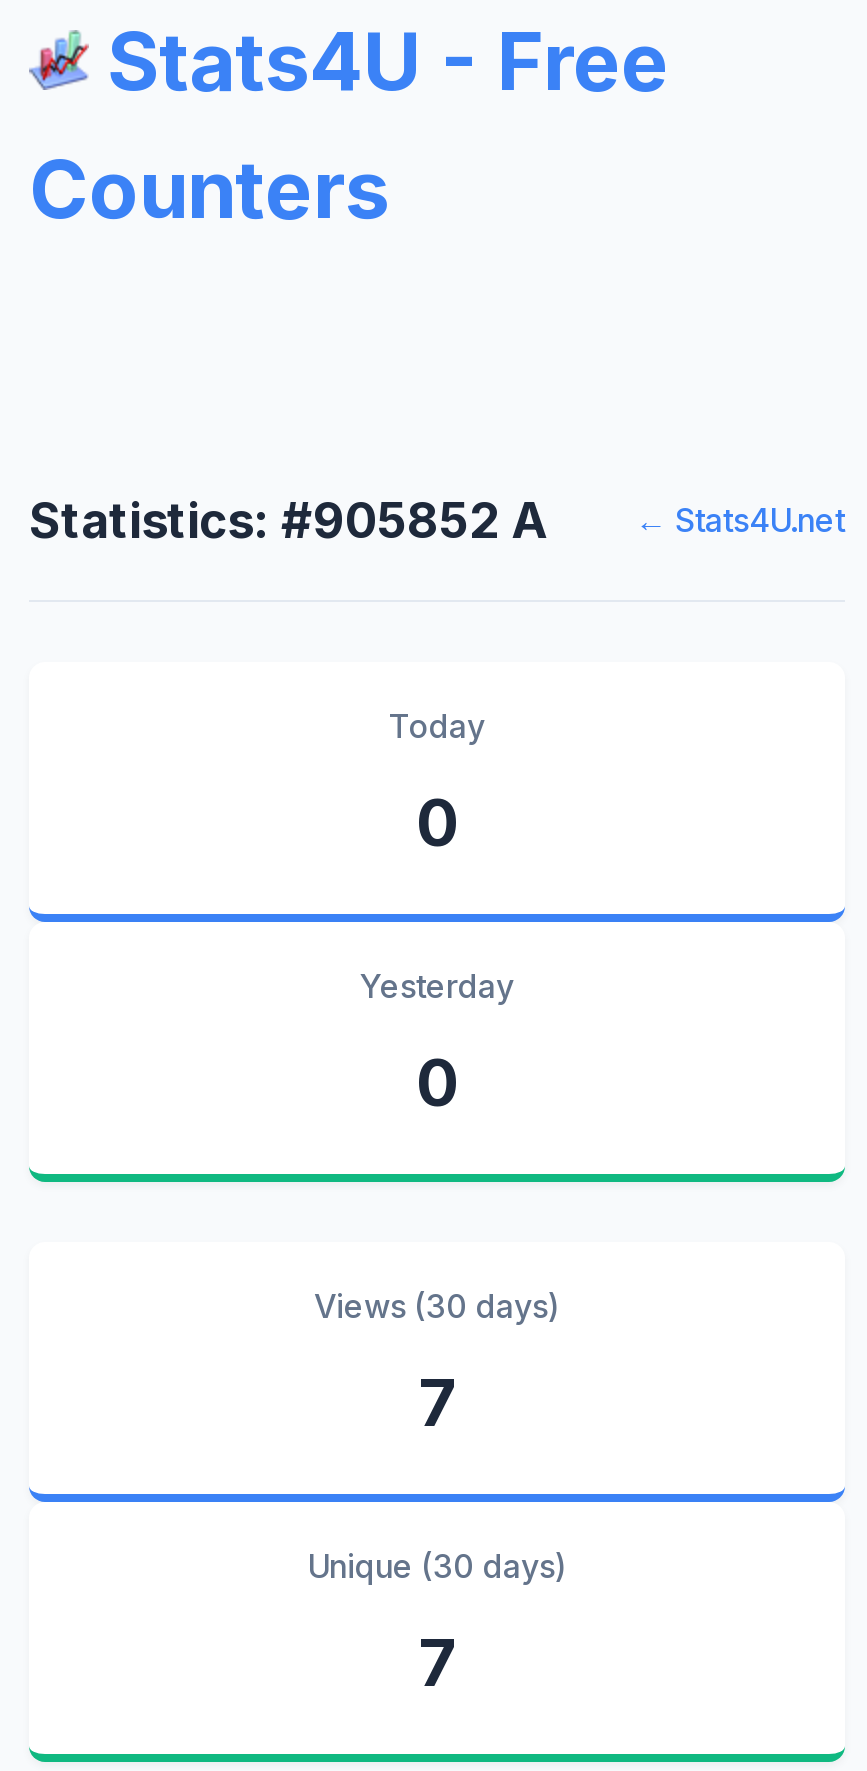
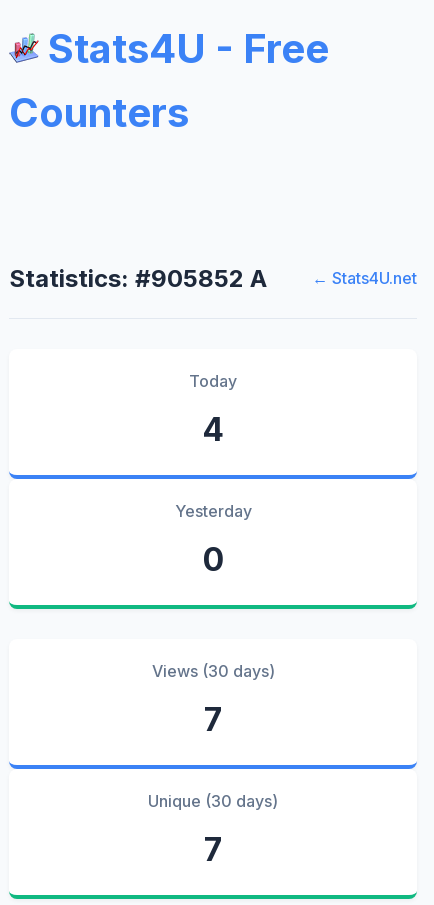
[416,784,458,862] 0 -> [202,410,224,449] 4

